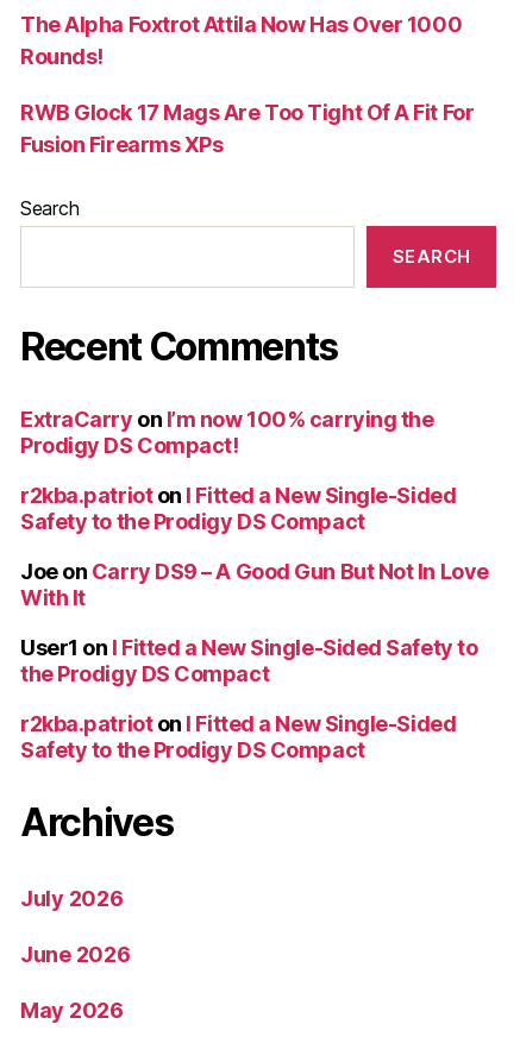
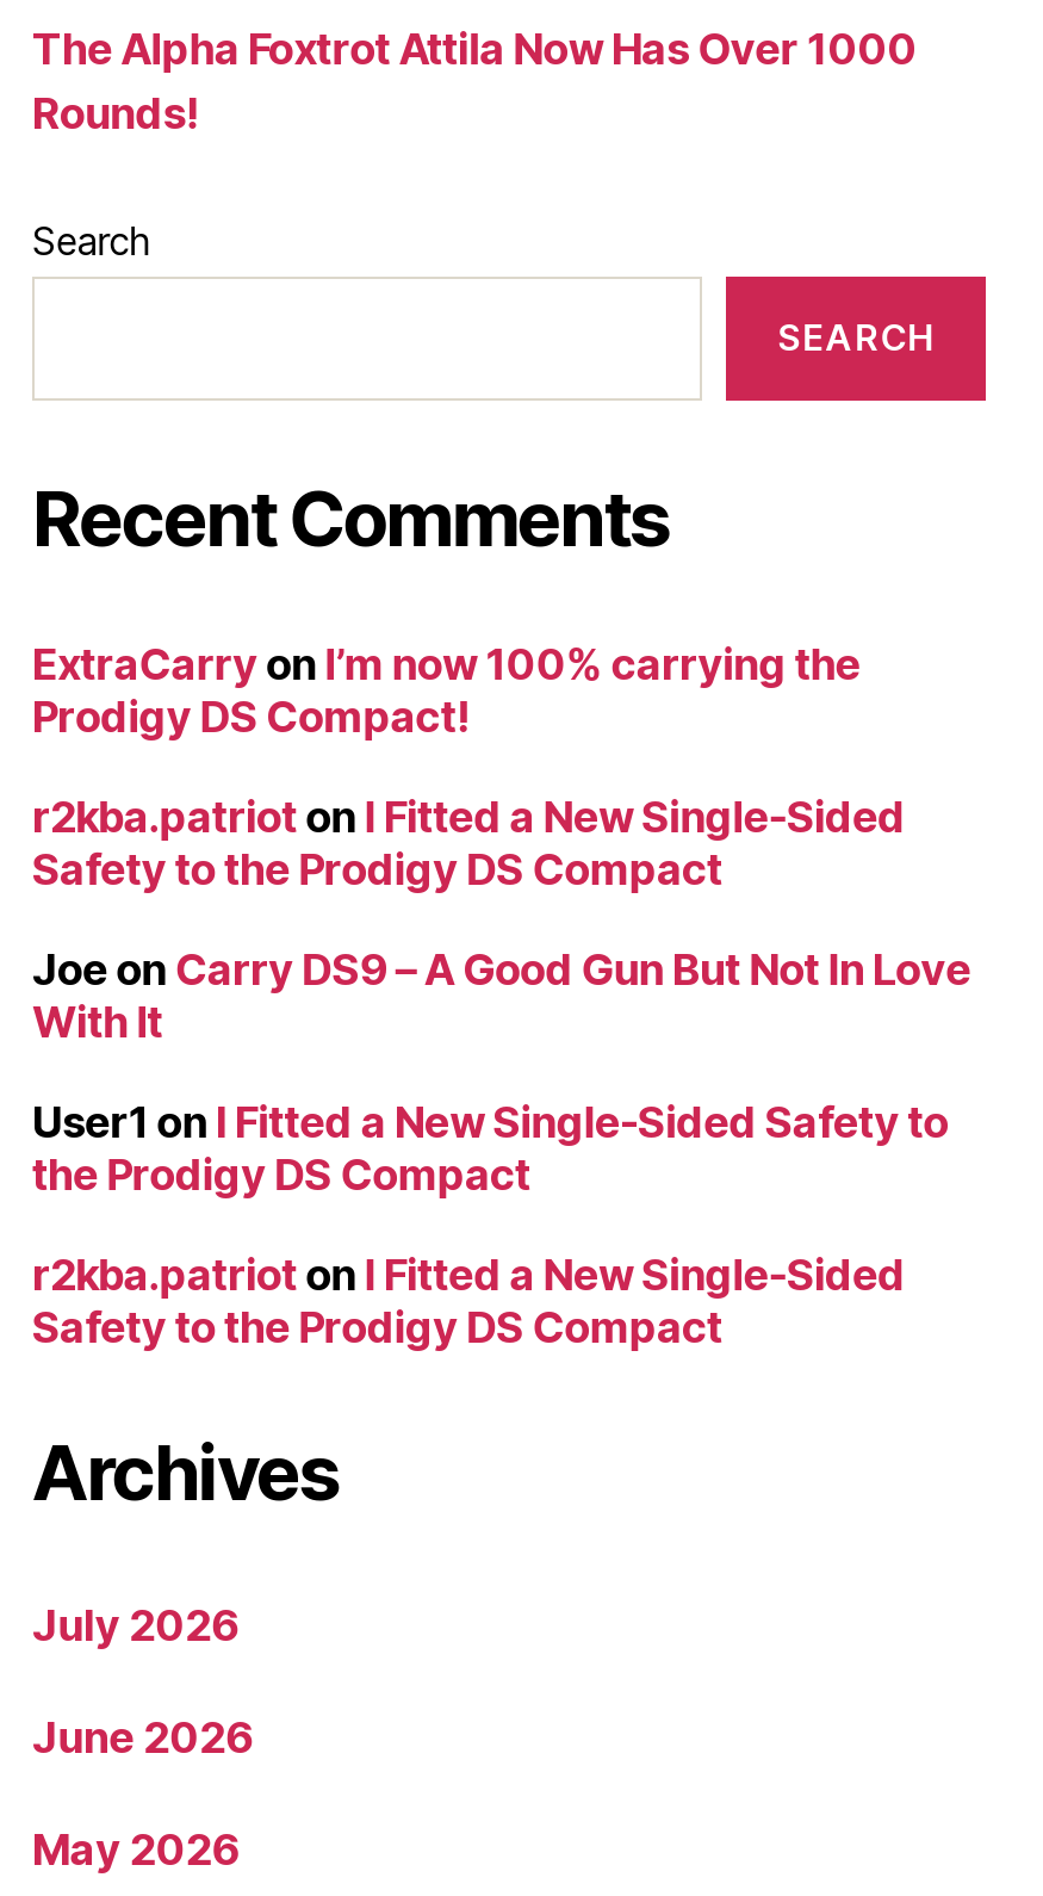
[20,100,474,157] RWB Glock 17 Mags Are Too Tight Of A Fit For | Fusion Firearms XPs -> none

